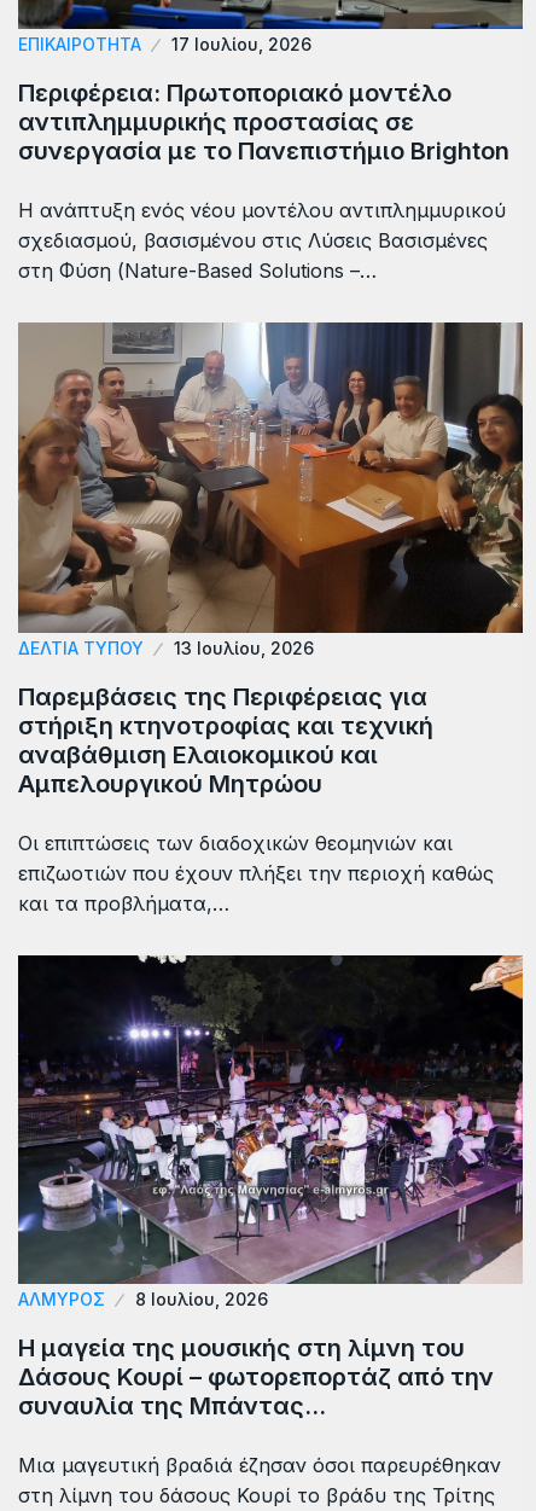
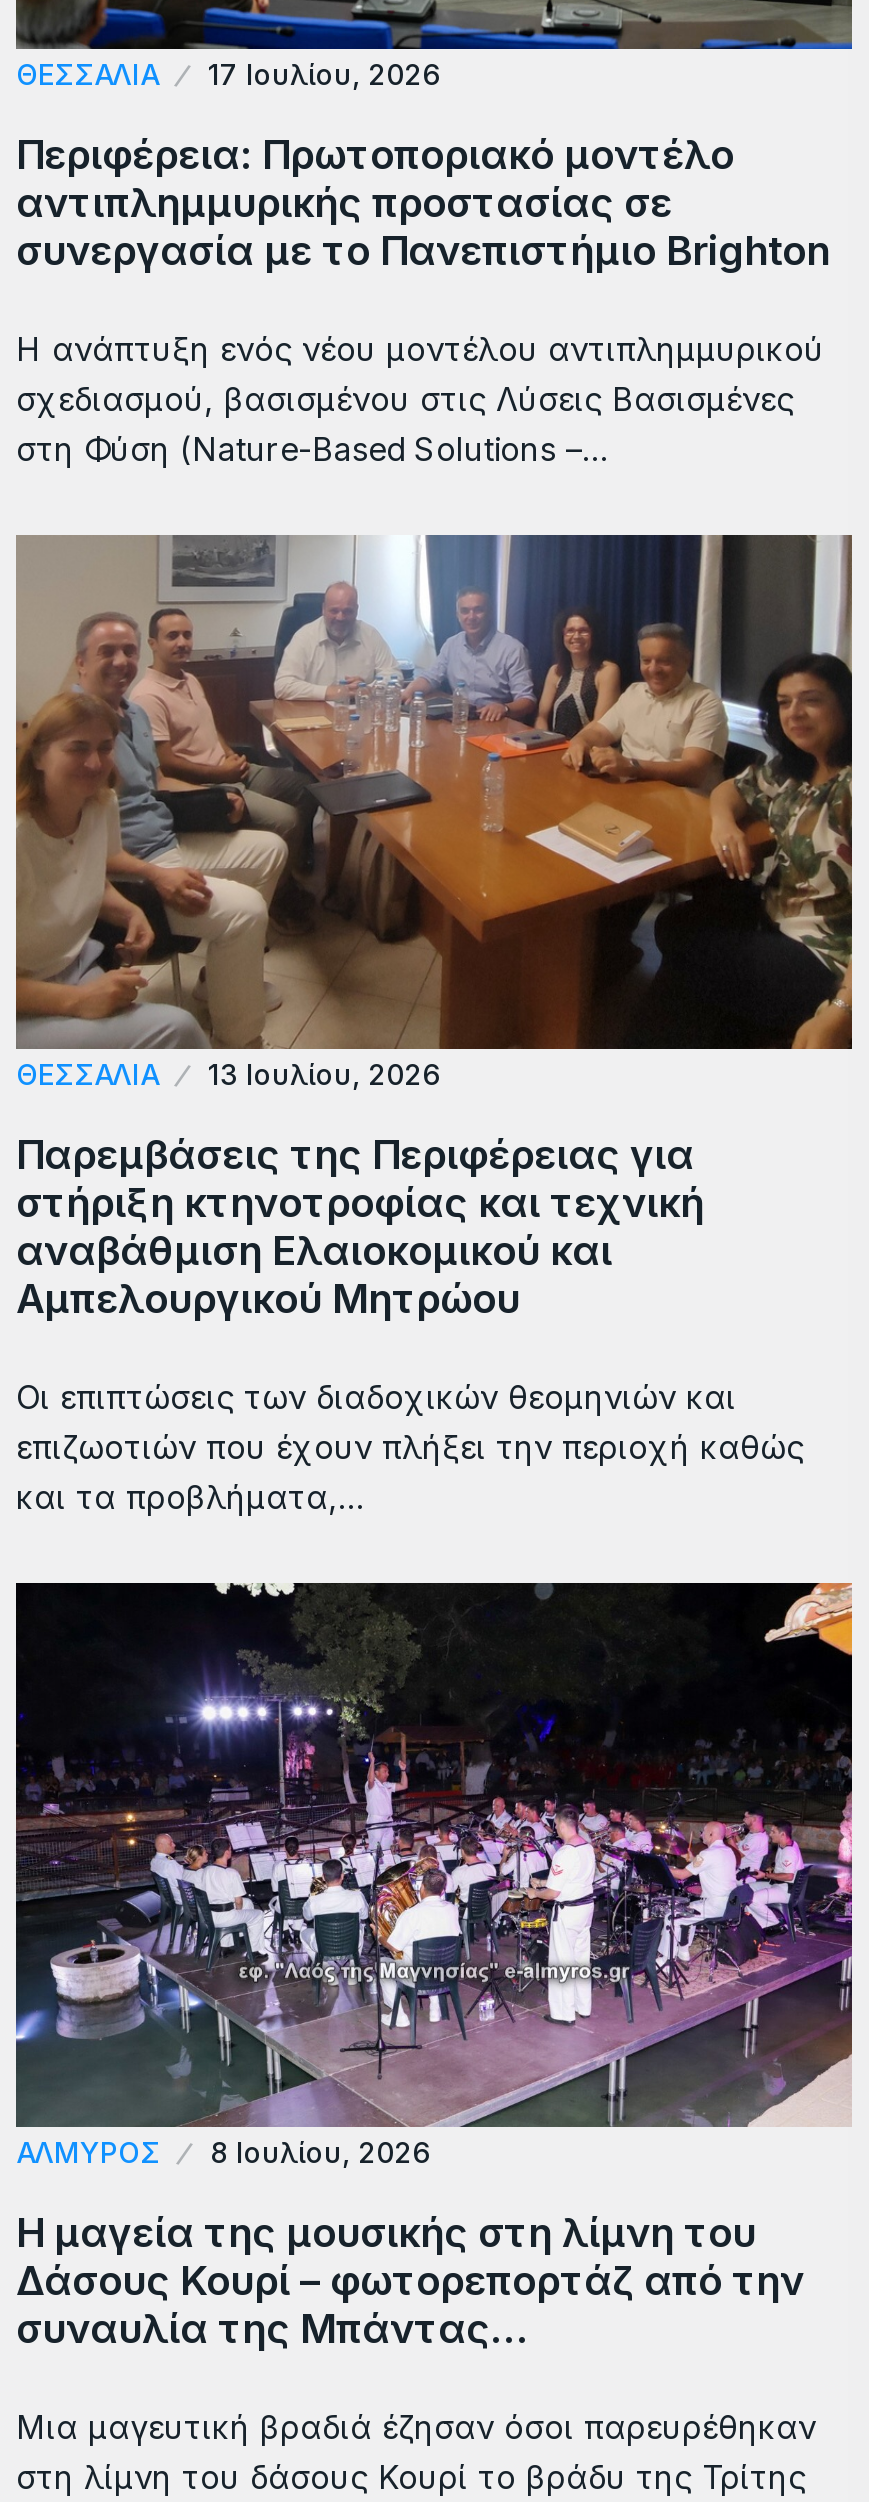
[18,34,141,54] ΕΠΙΚΑΙΡΟΤΗΤΑ -> [16,56,158,90] ΘΕΣΣΑΛΙΑ
[18,638,144,659] ΔΕΛΤΙΑ ΤΥΠΟΥ -> [16,1056,158,1090] ΘΕΣΣΑΛΙΑ

